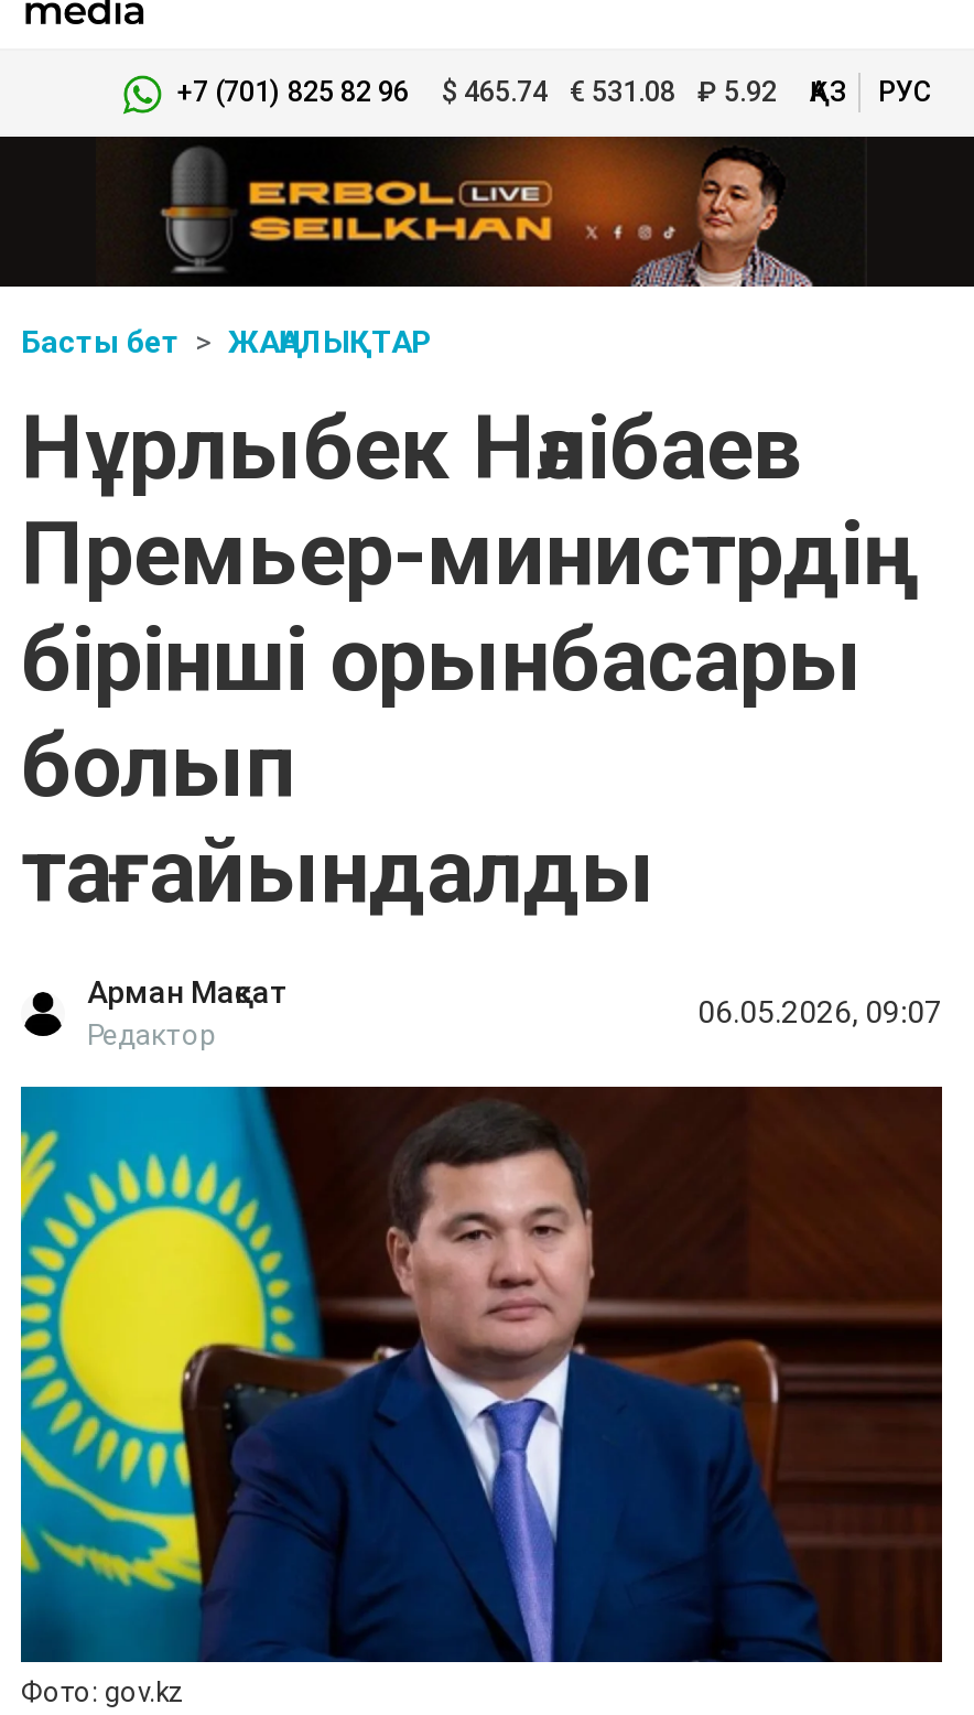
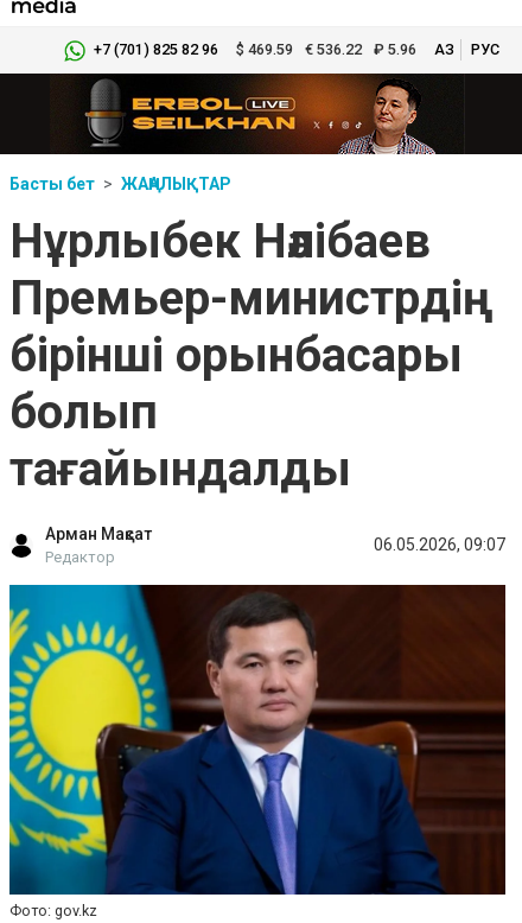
[442,76,548,109] $465.74 -> [236,41,293,58] $469.59
[570,76,675,109] €531.08 -> [305,41,362,58] €536.22
[697,76,777,109] ₽ 5.92 -> [374,41,416,58] ₽ 5.96

